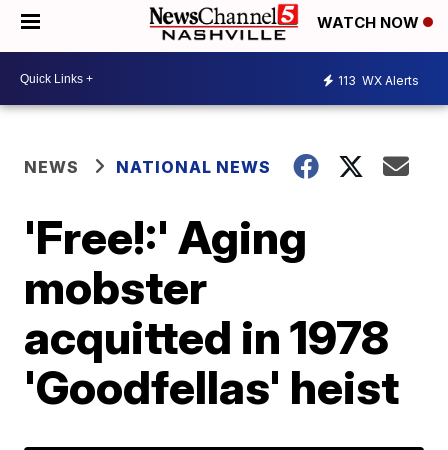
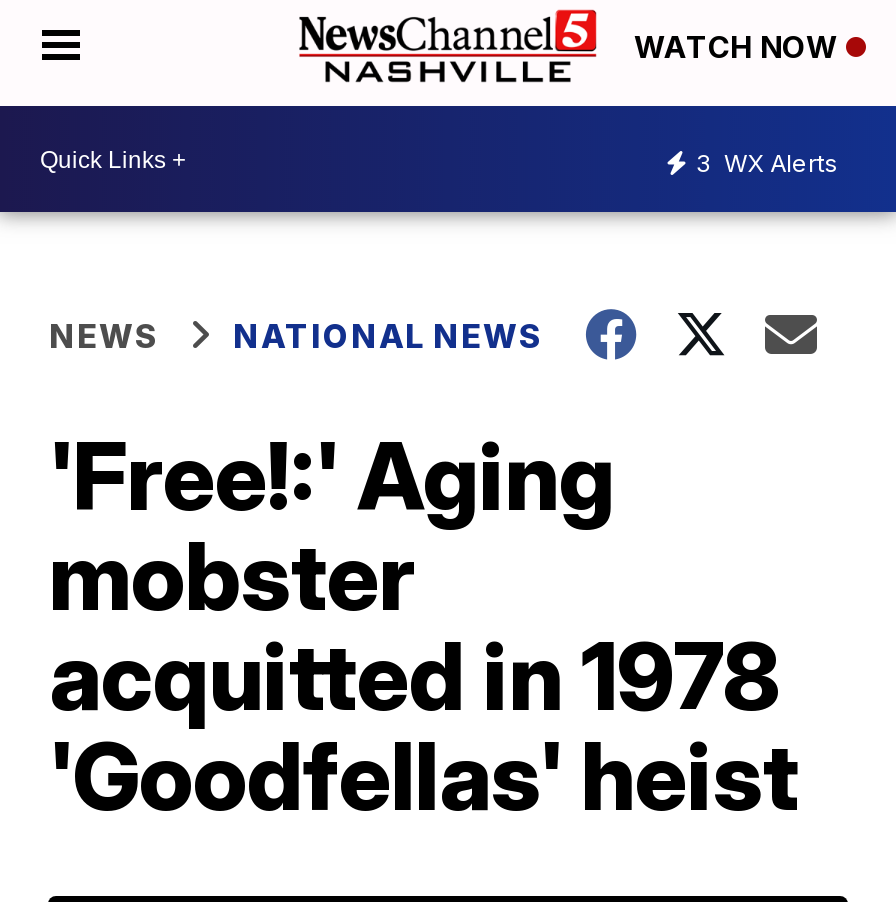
[338,72,419,87] 113 WX Alerts -> [696,147,838,177] 3 WX Alerts

